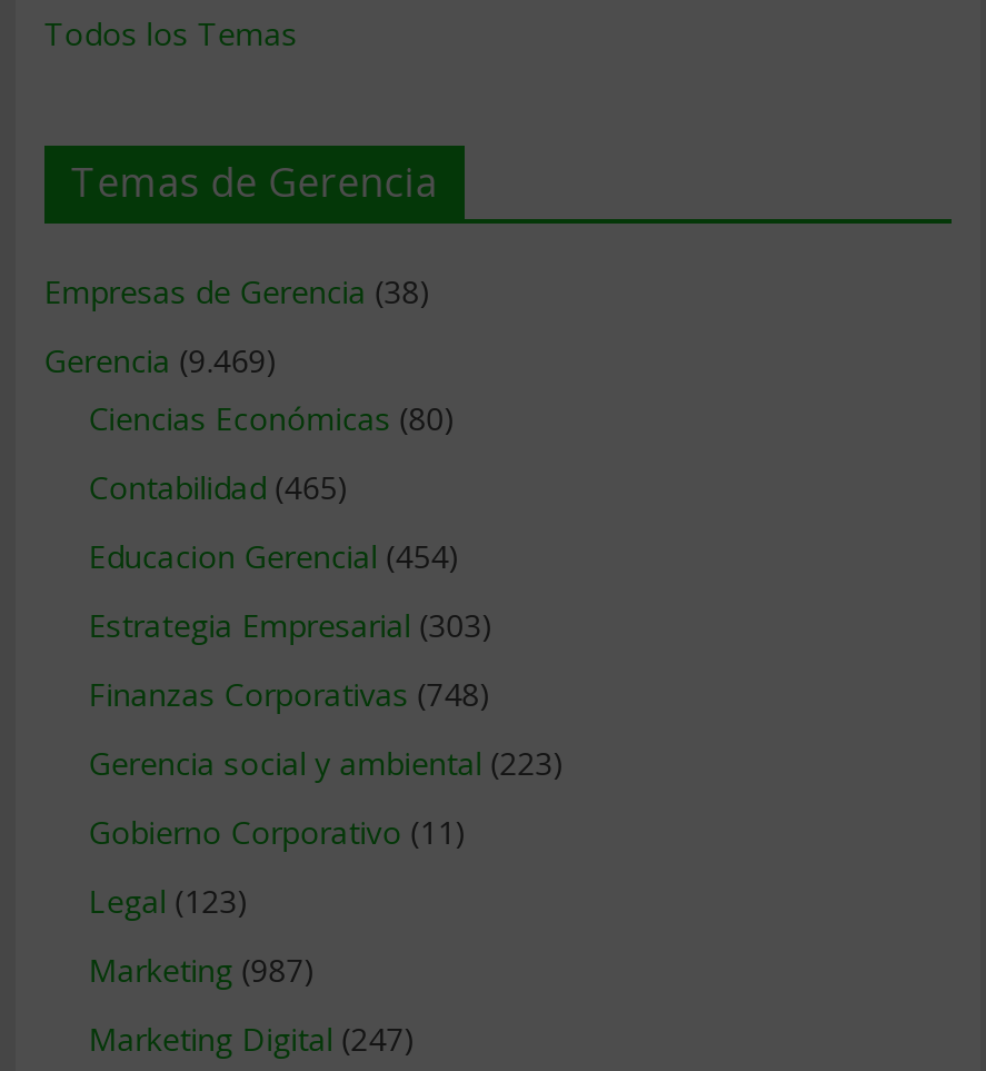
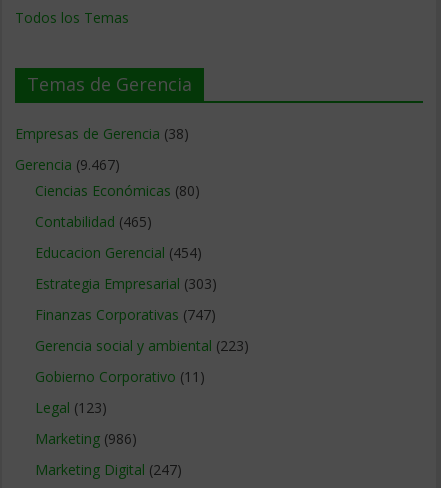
[44,339,277,381] Gerencia (9.469) -> [15,155,120,174] Gerencia (9.467)
[88,673,491,715] Finanzas Corporativas (748) -> [35,305,216,324] Finanzas Corporativas (747)
[88,948,315,991] Marketing (987) -> [35,429,137,448] Marketing (986)

